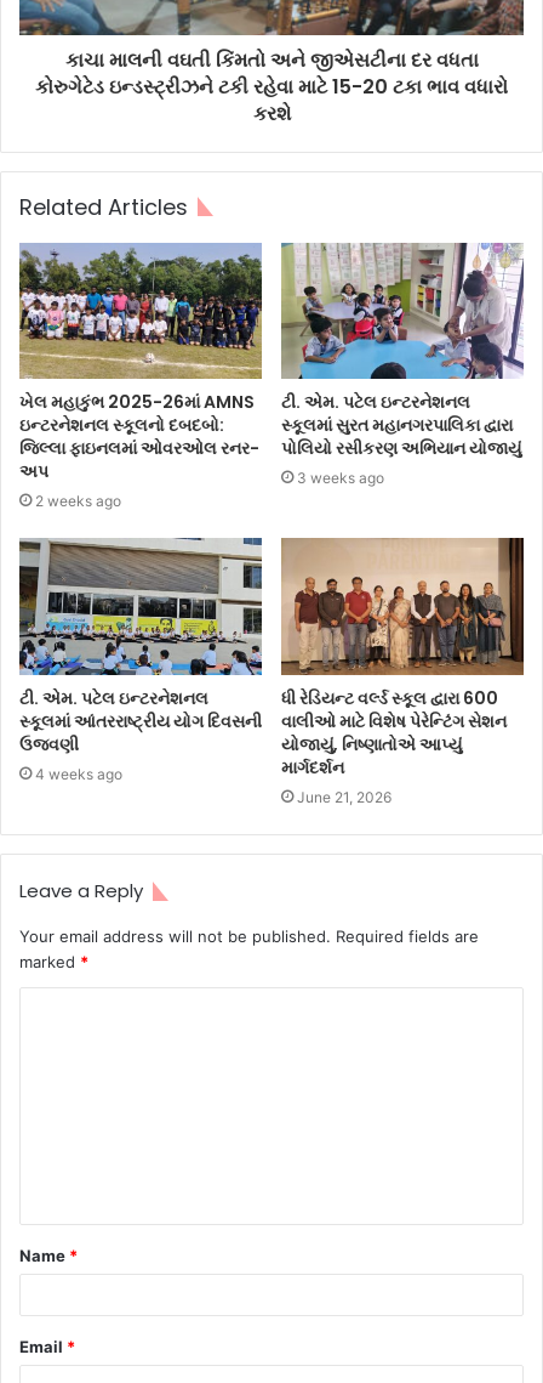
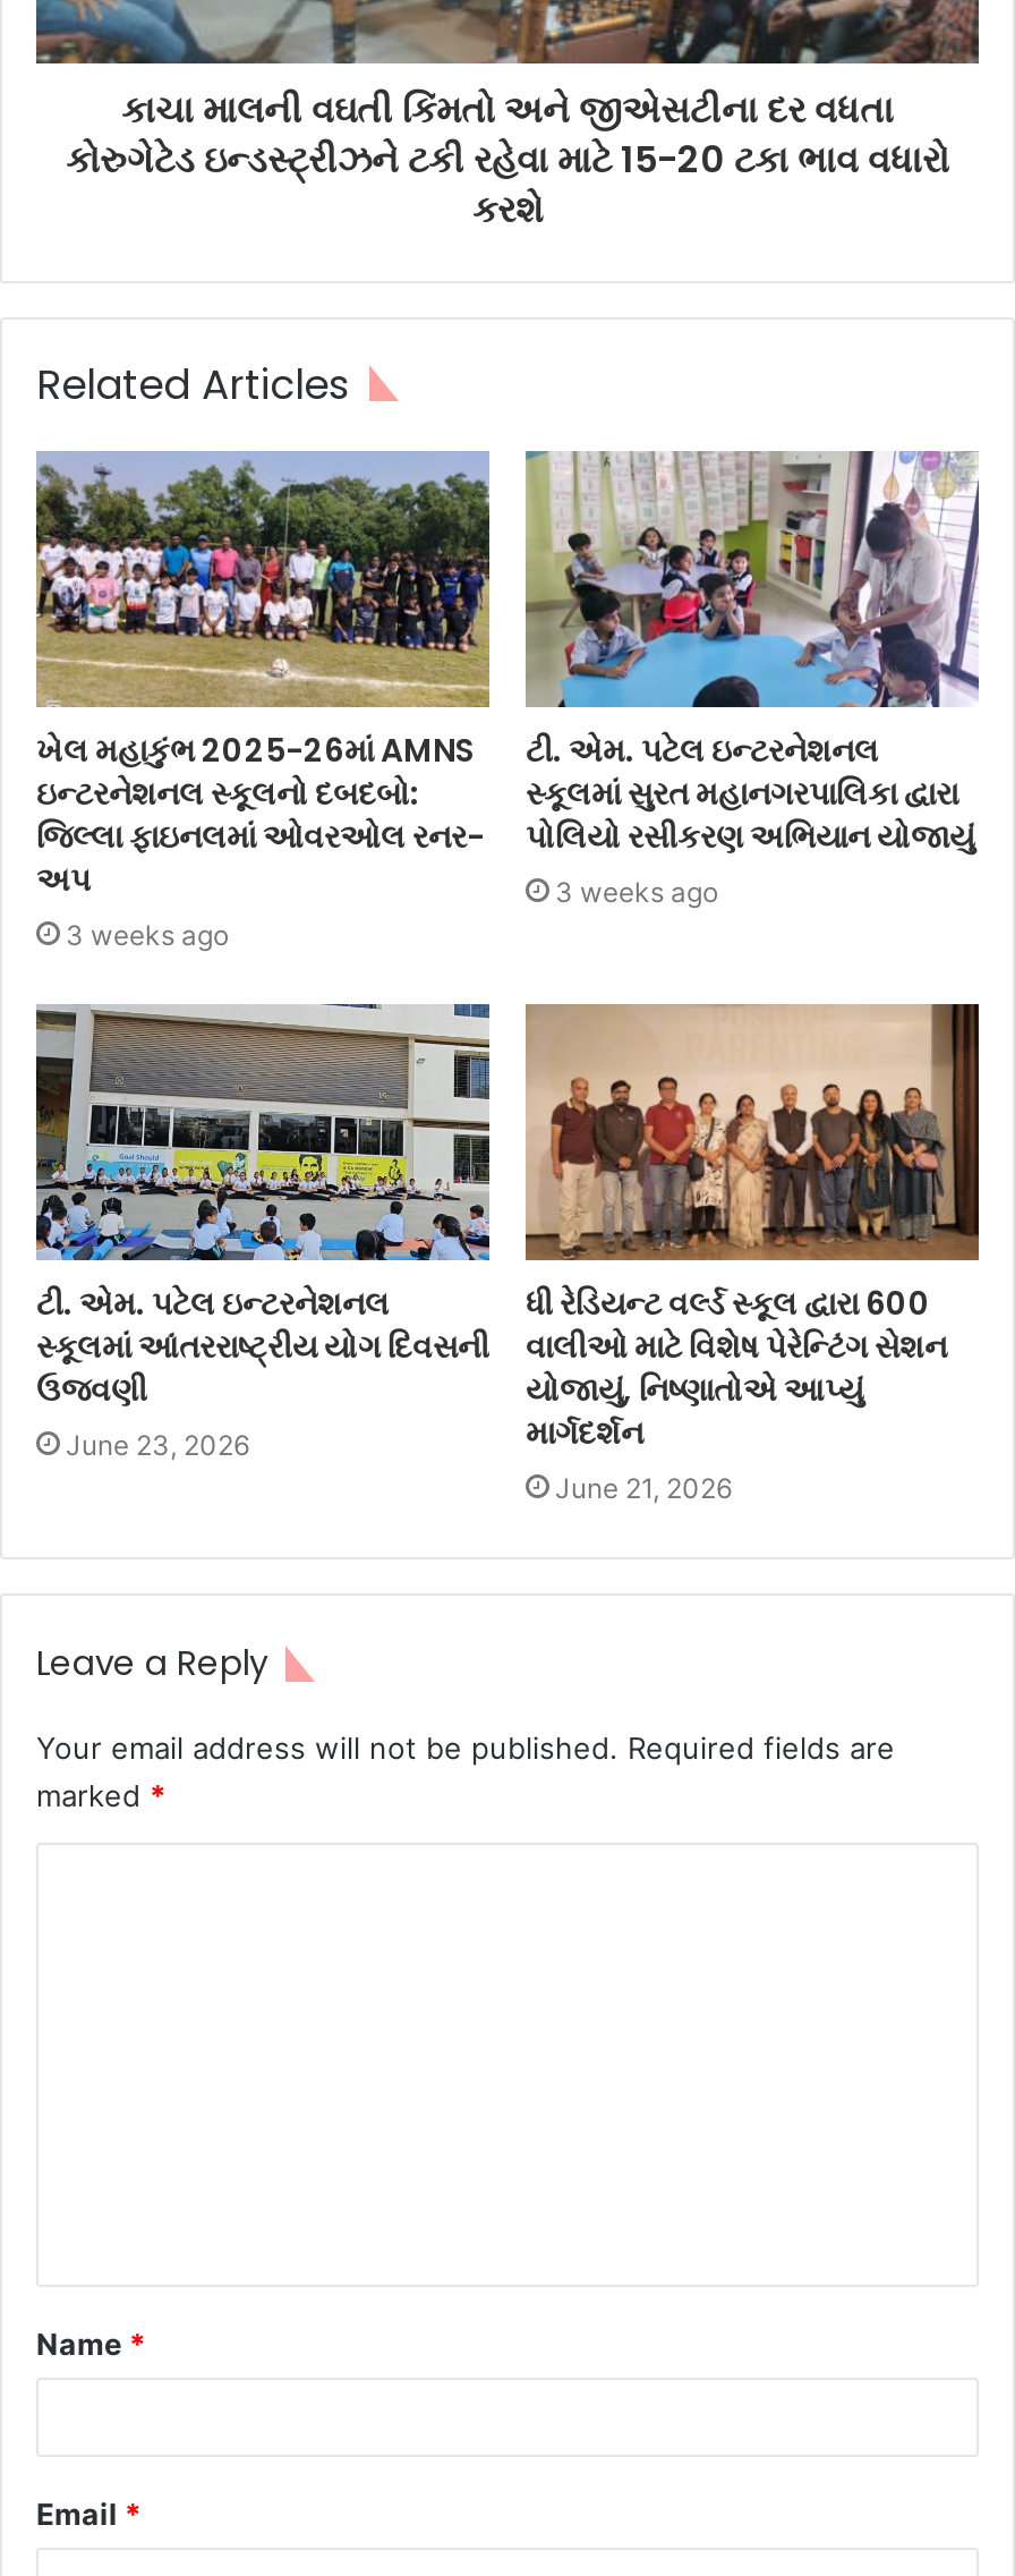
[35,492,121,510] 2 weeks ago -> [66,919,229,953] 3 weeks ago
[35,765,122,783] 4 weeks ago -> [66,1428,249,1462] June 23, 2026

